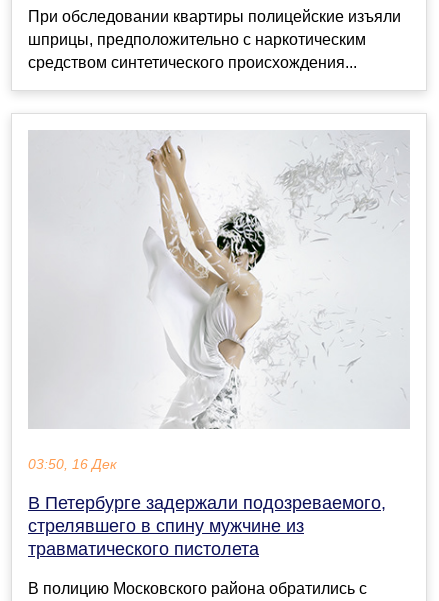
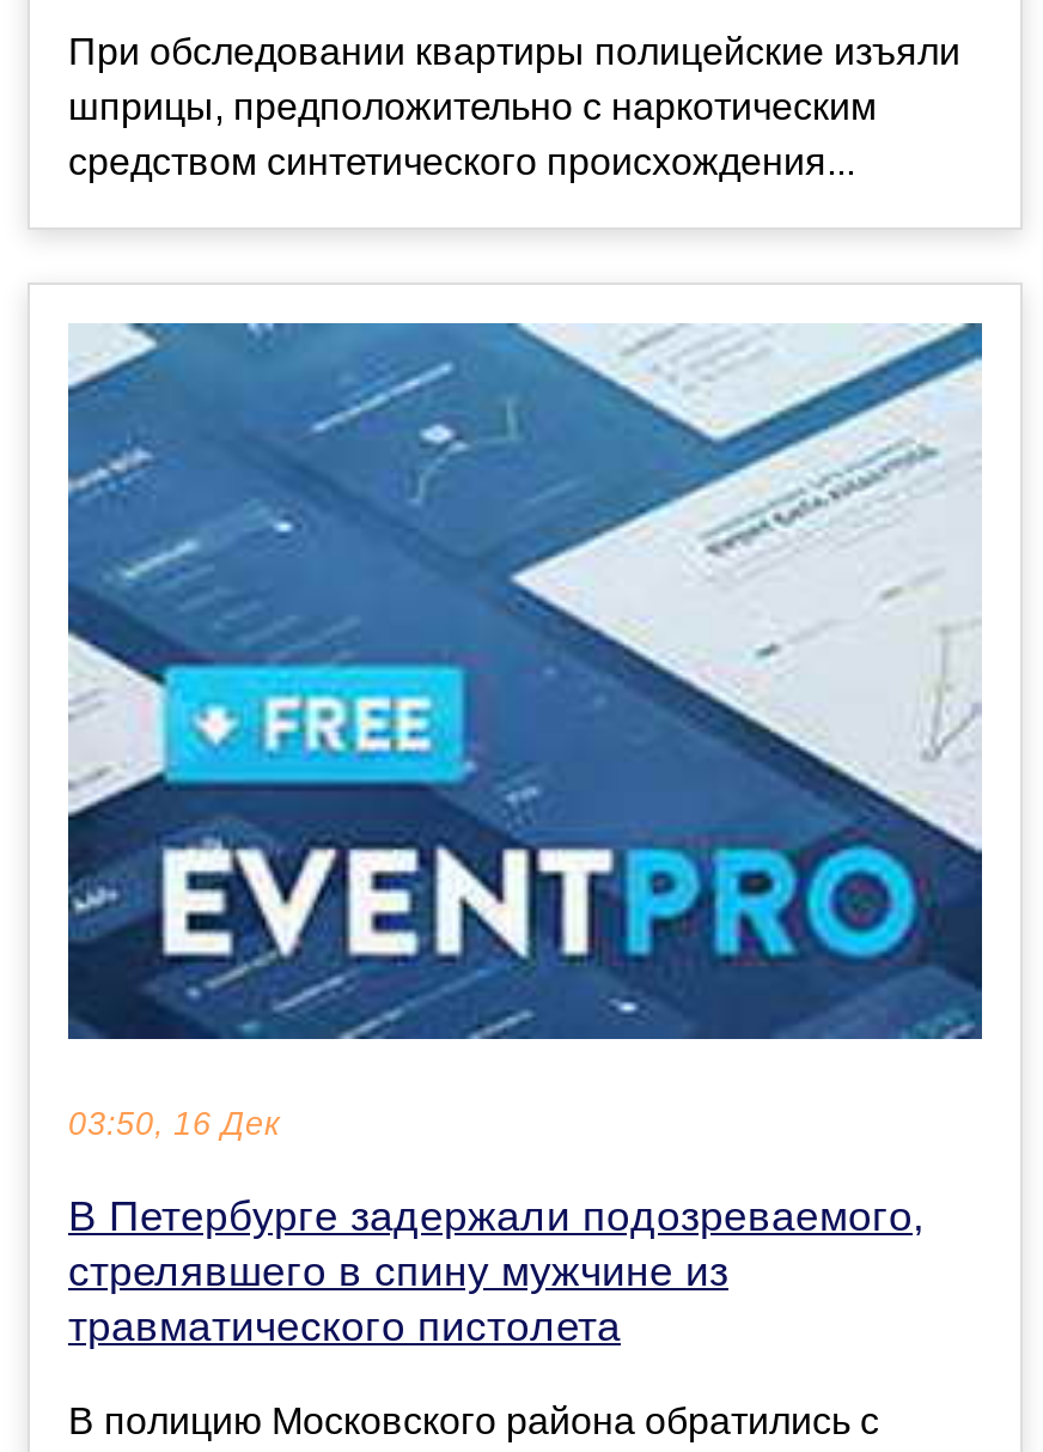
[28,130,410,429] [image] -> [66,322,984,1043] [image]

